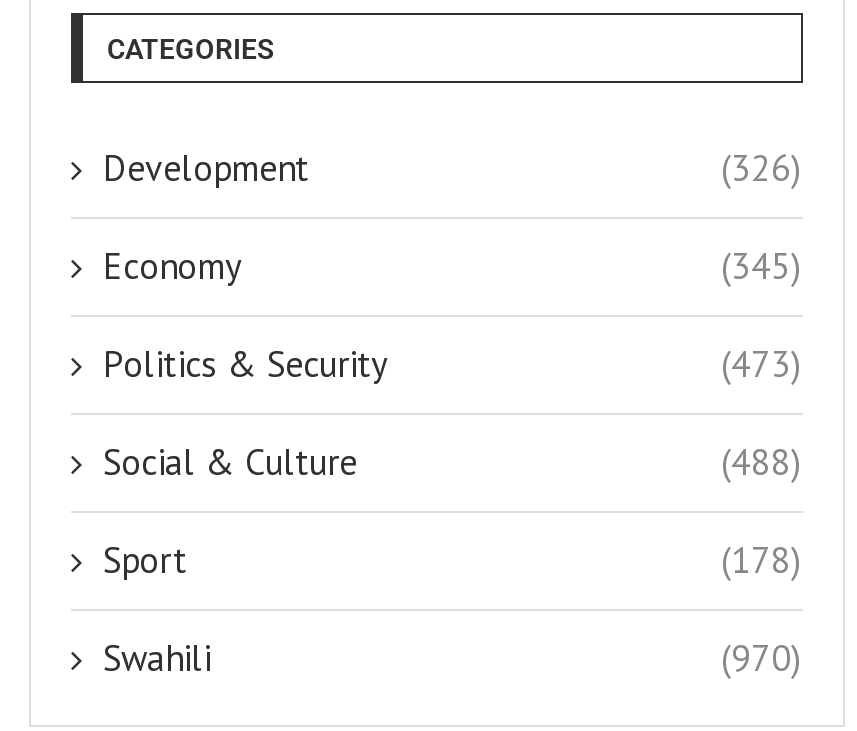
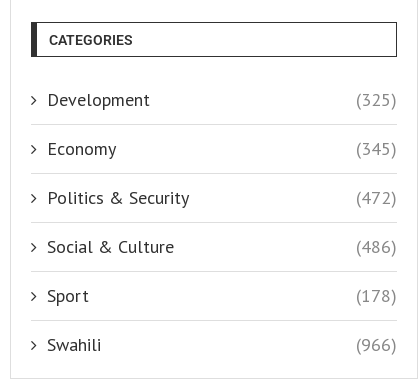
[721,146,803,192] (326) -> [356,88,397,111] (325)
[721,342,803,388] (473) -> [356,186,397,209] (472)
[721,440,803,486] (488) -> [356,235,397,258] (486)
[721,636,803,682] (970) -> [356,333,397,356] (966)

